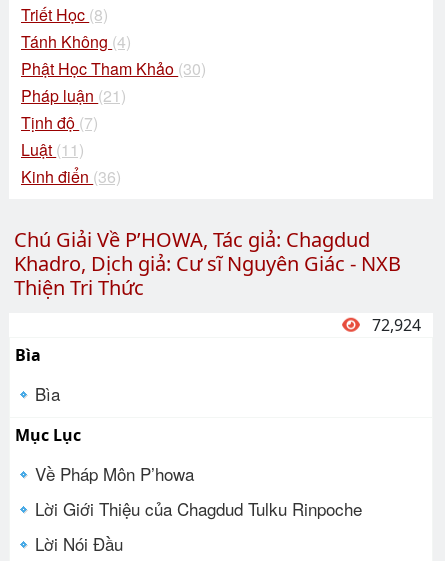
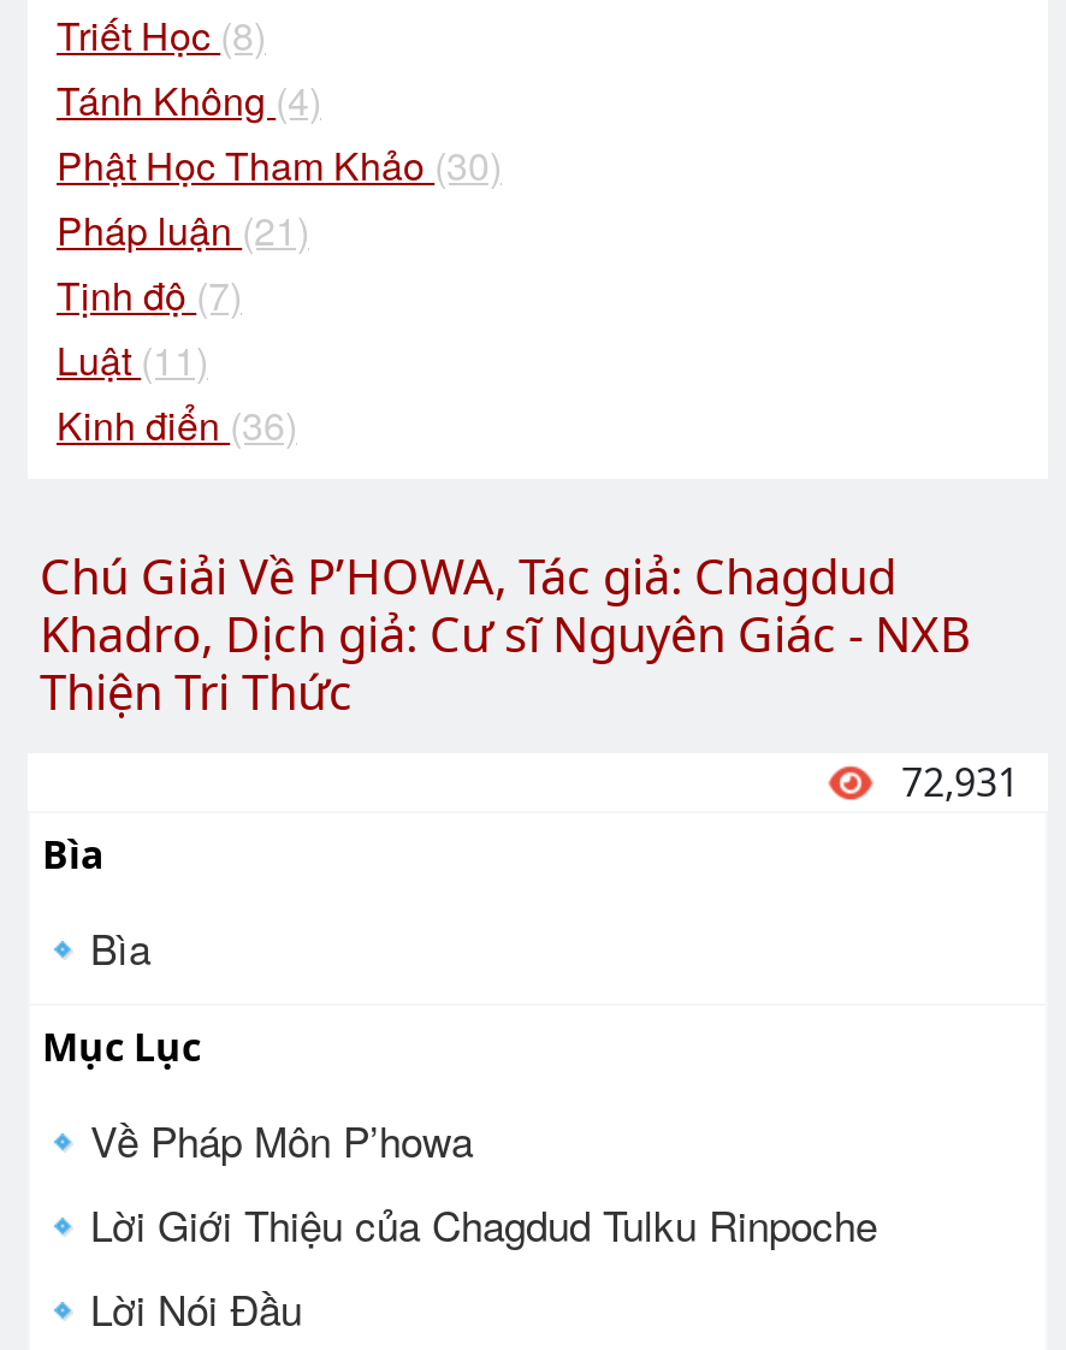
[372,314,421,336] 72,924 -> [901,756,1019,809] 72,931

